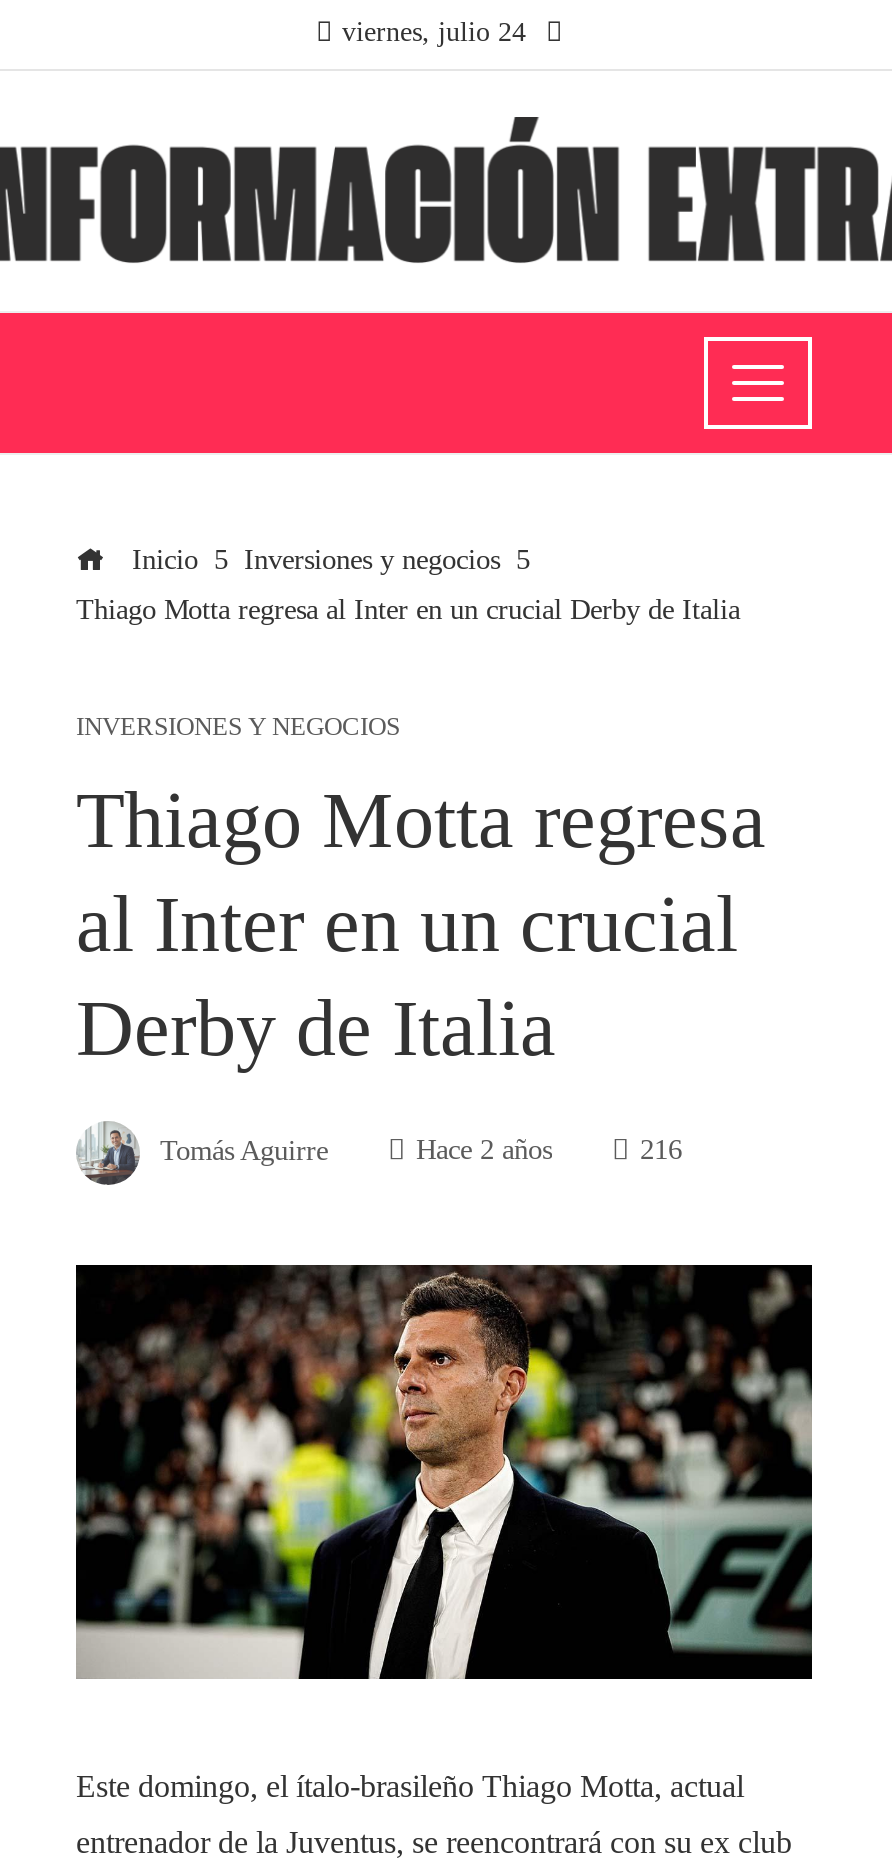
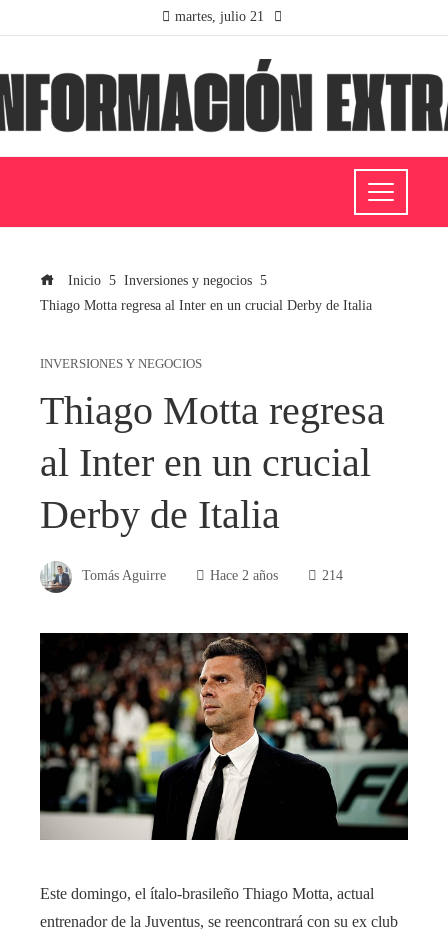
[342,17,526,47] viernes, julio 24 -> [174,9,263,24] martes, julio 21
[640,1134,682,1166] 216 -> [322,567,343,583] 214

